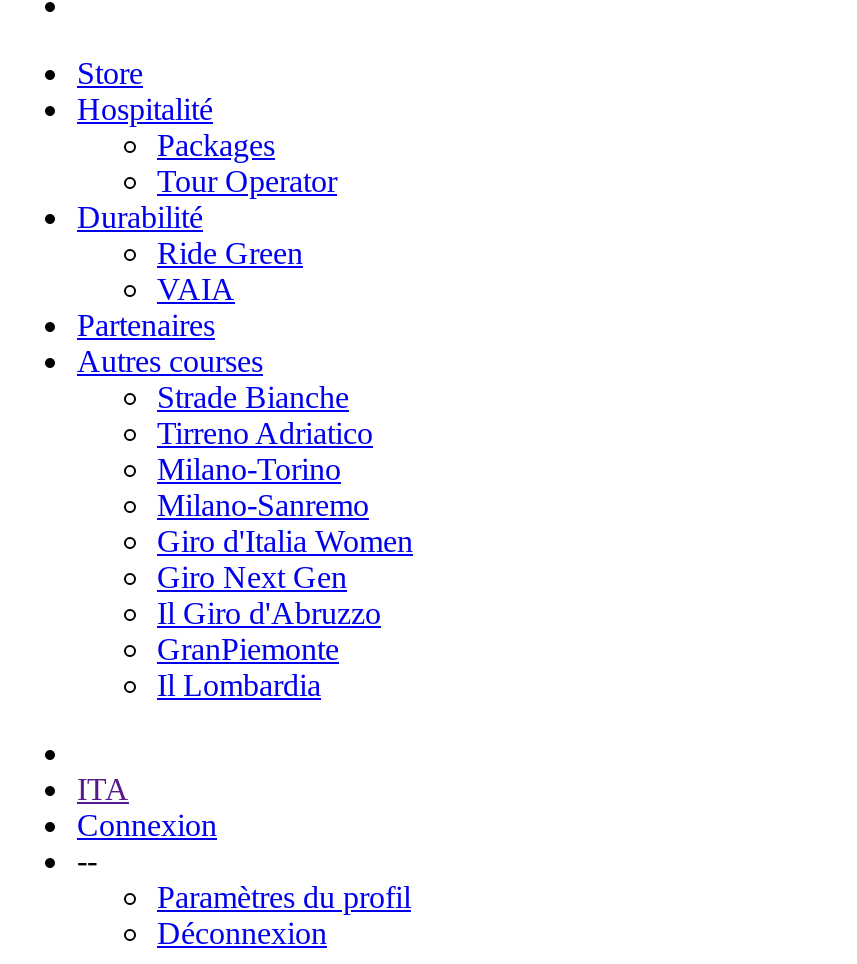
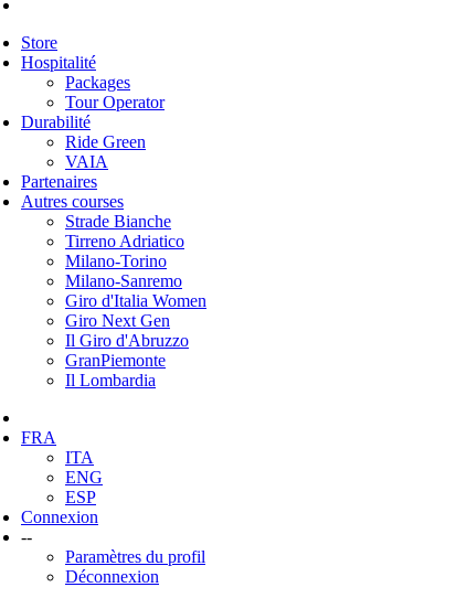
none -> [21,428,56,447] FRA
none -> [65,468,103,506] ENG | ESP

